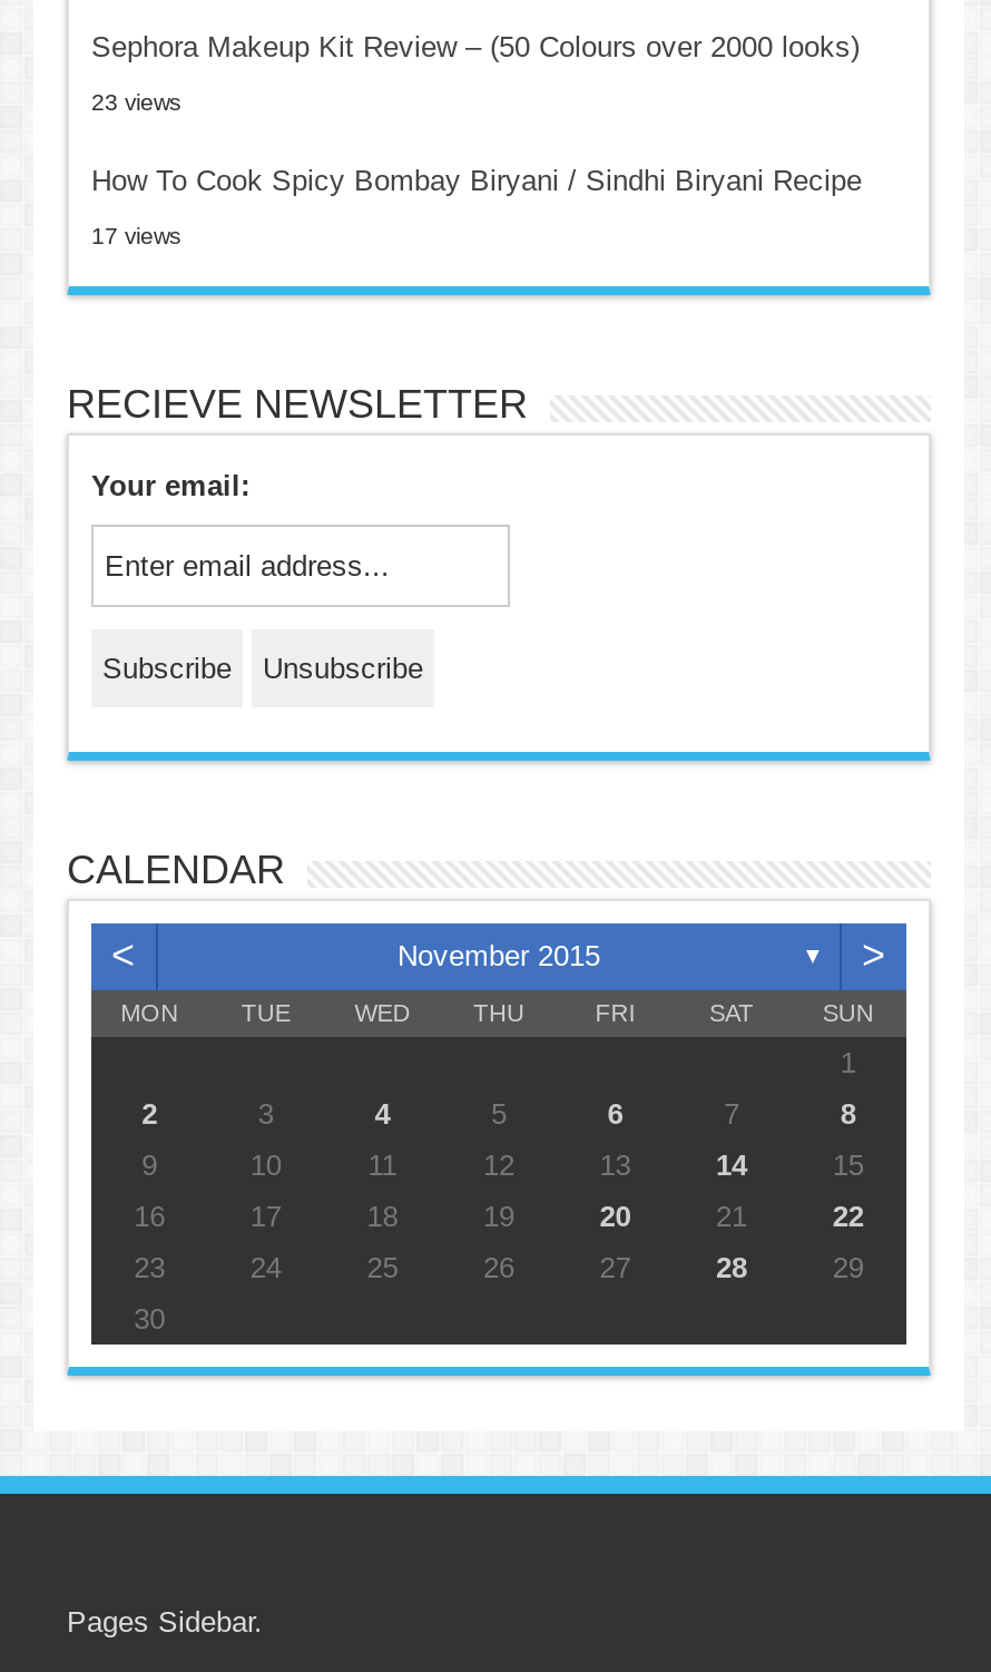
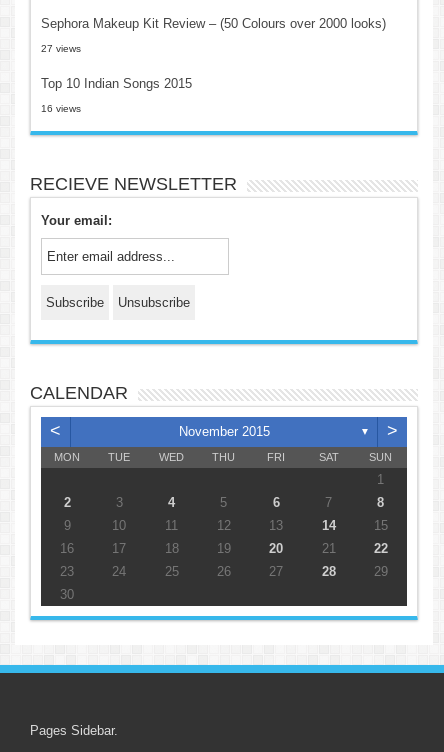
[91,90,180,115] 23 views -> [41,43,81,54] 27 views
[91,164,862,197] How To Cook Spicy Bombay Biryani / Sindhi Biryani Recipe -> [41,76,192,91] Top 10 Indian Songs 2015
[91,224,180,248] 17 views -> [41,103,81,114] 16 views

